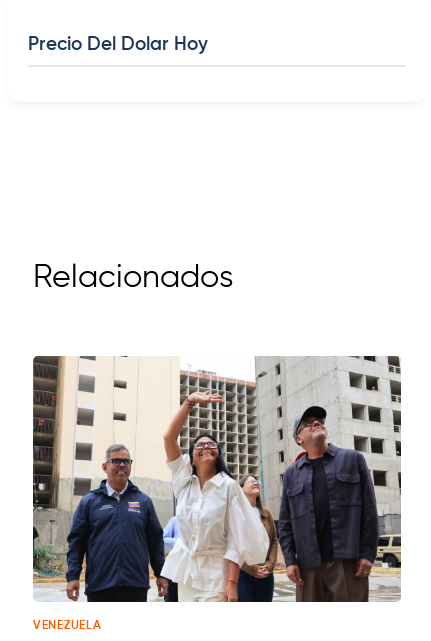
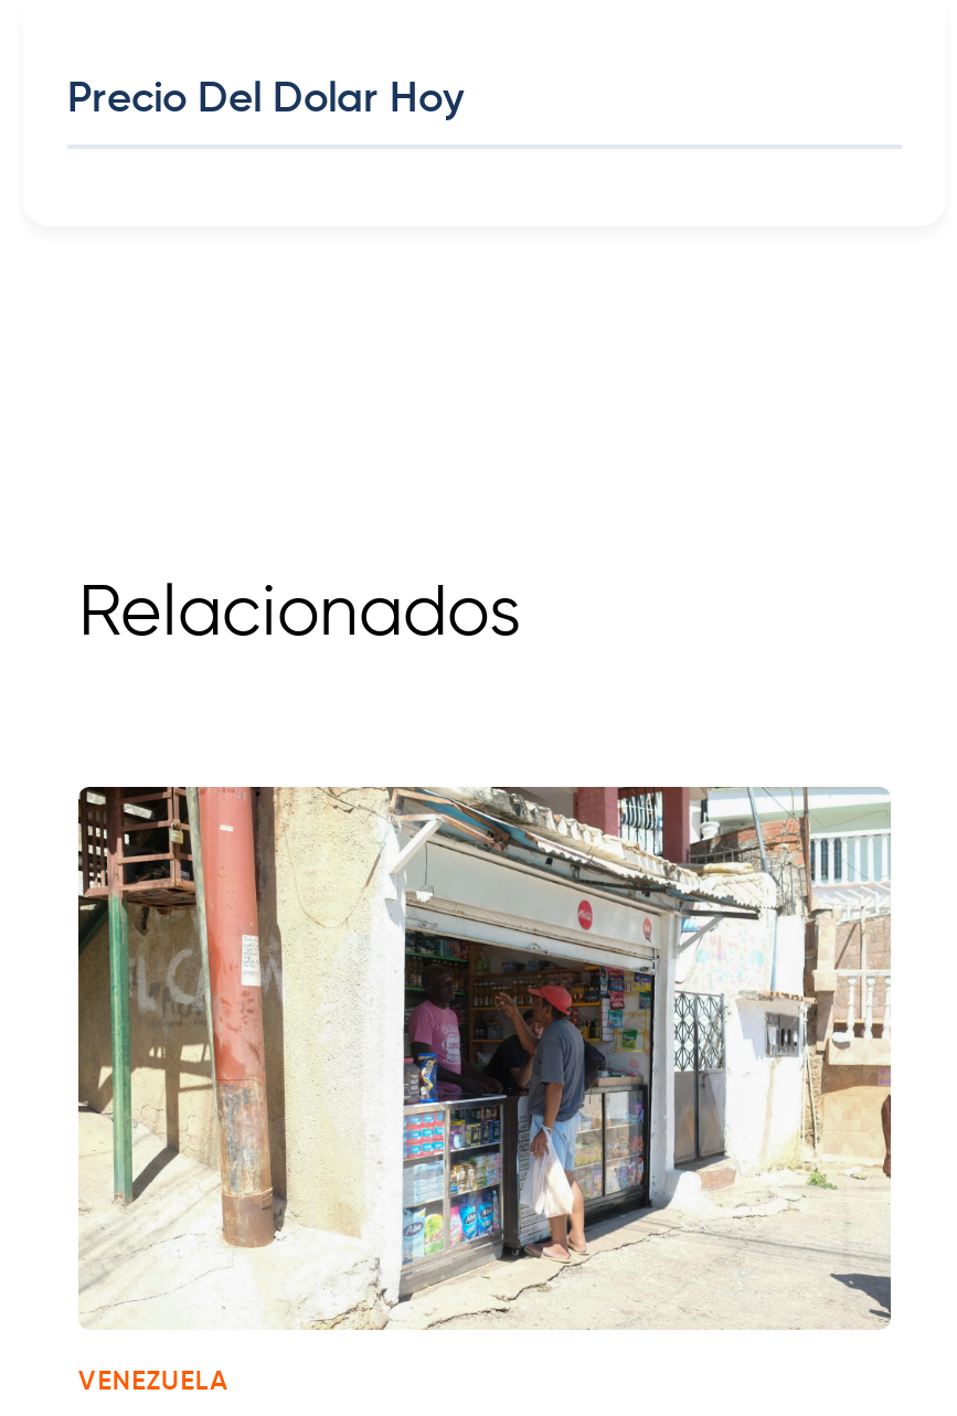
[32,355,402,603] [image] -> [76,785,891,1330] [image]

